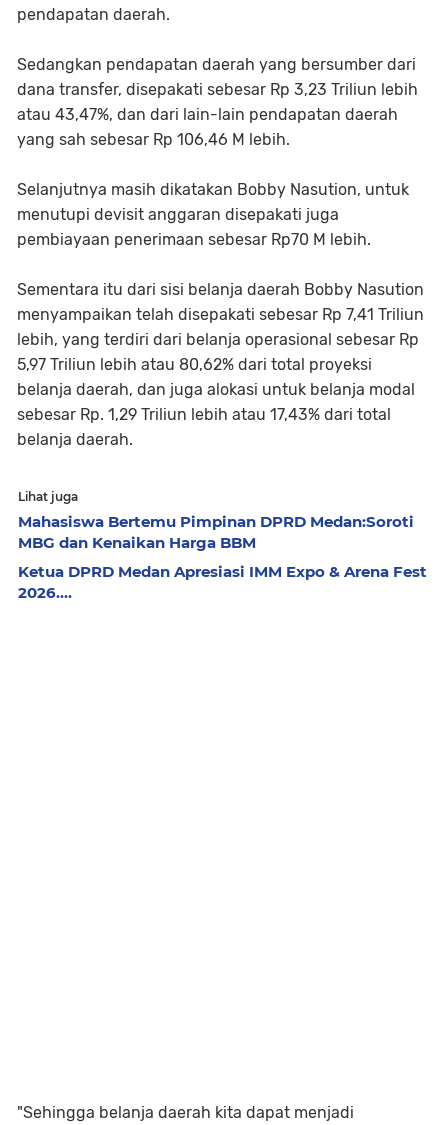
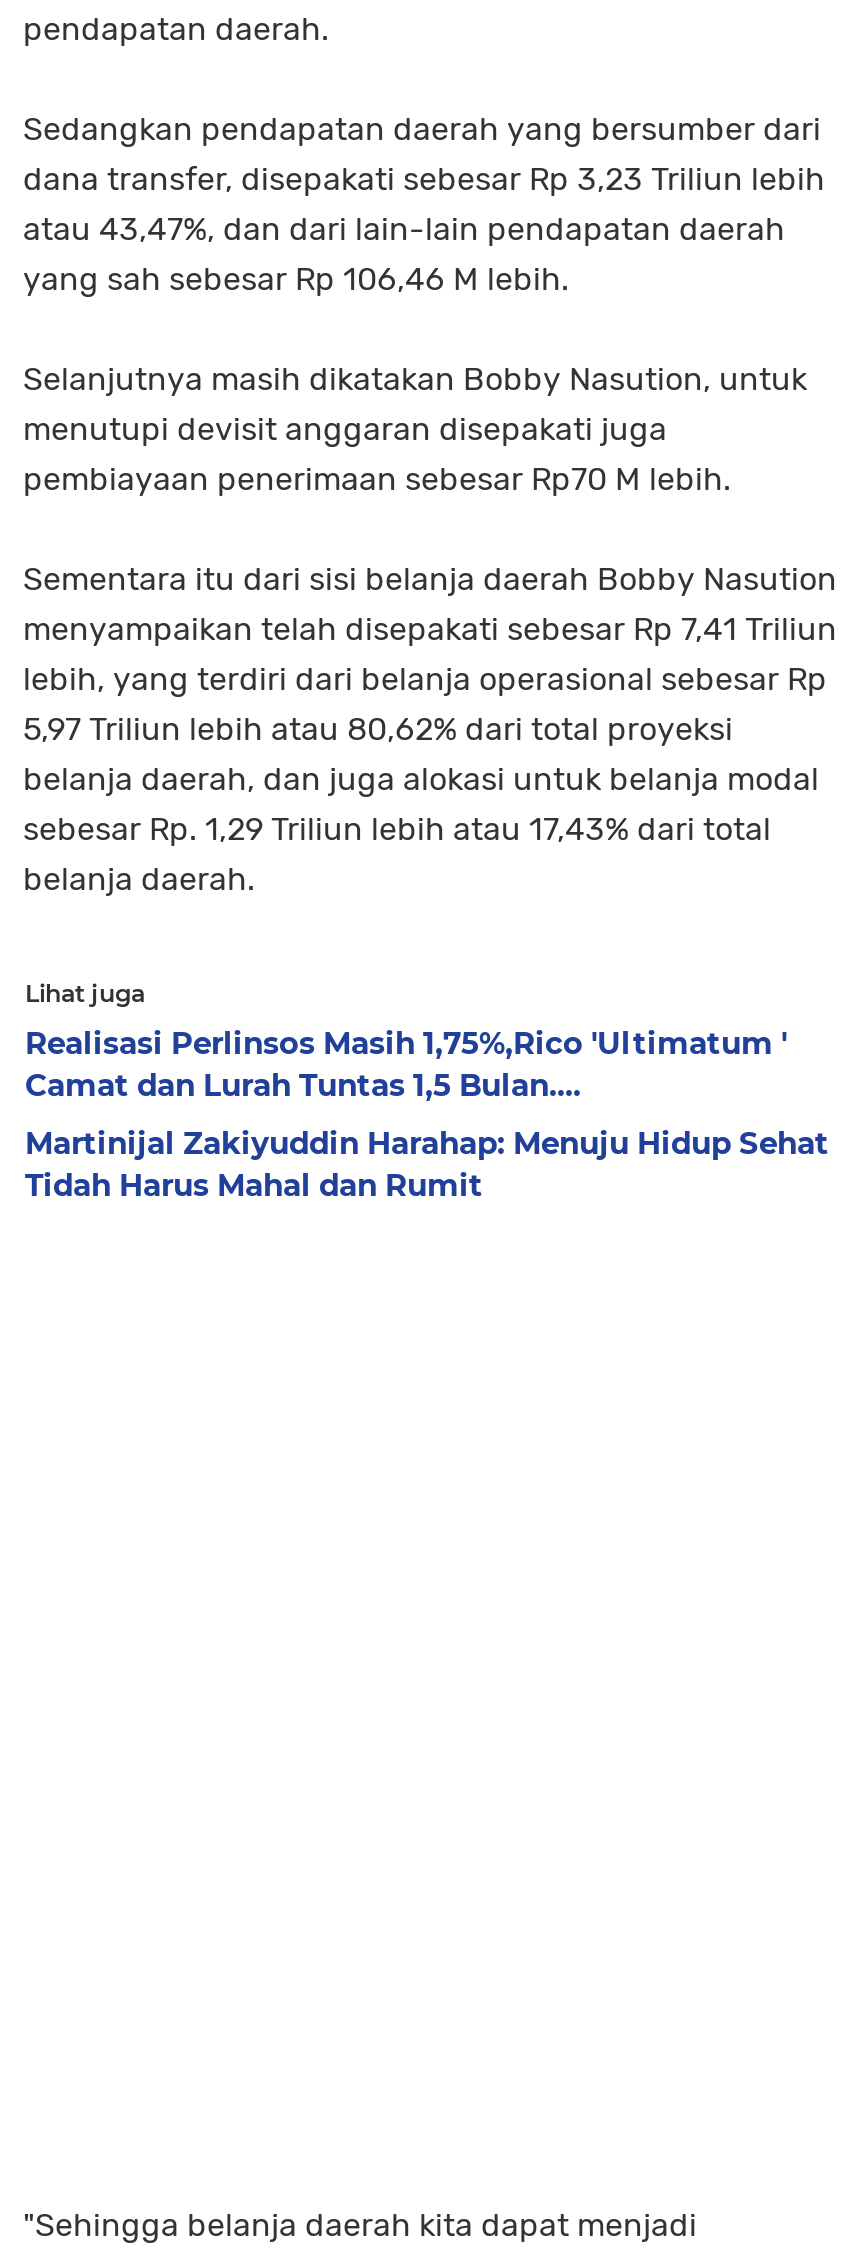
[18,512,414,552] Mahasiswa Bertemu Pimpinan DPRD Medan:Soroti | MBG dan Kenaikan Harga BBM -> [25,1024,787,1104] Realisasi Perlinsos Masih 1,75%,Rico 'Ultimatum ' | Camat dan Lurah Tuntas 1,5 Bulan....
[18,562,427,602] Ketua DPRD Medan Apresiasi IMM Expo & Arena Fest | 2026.... -> [25,1124,829,1204] Martinijal Zakiyuddin Harahap: Menuju Hidup Sehat | Tidah Harus Mahal dan Rumit

